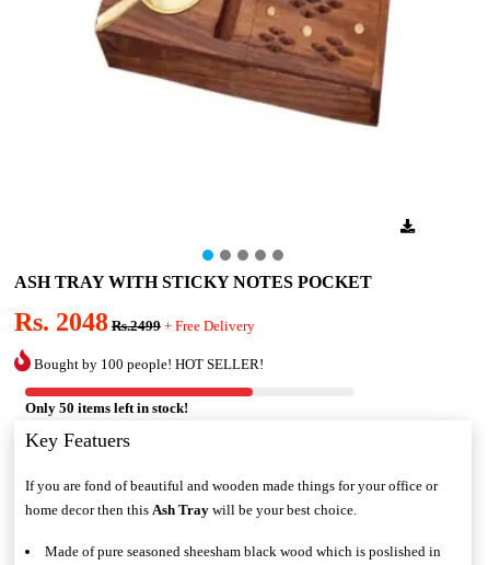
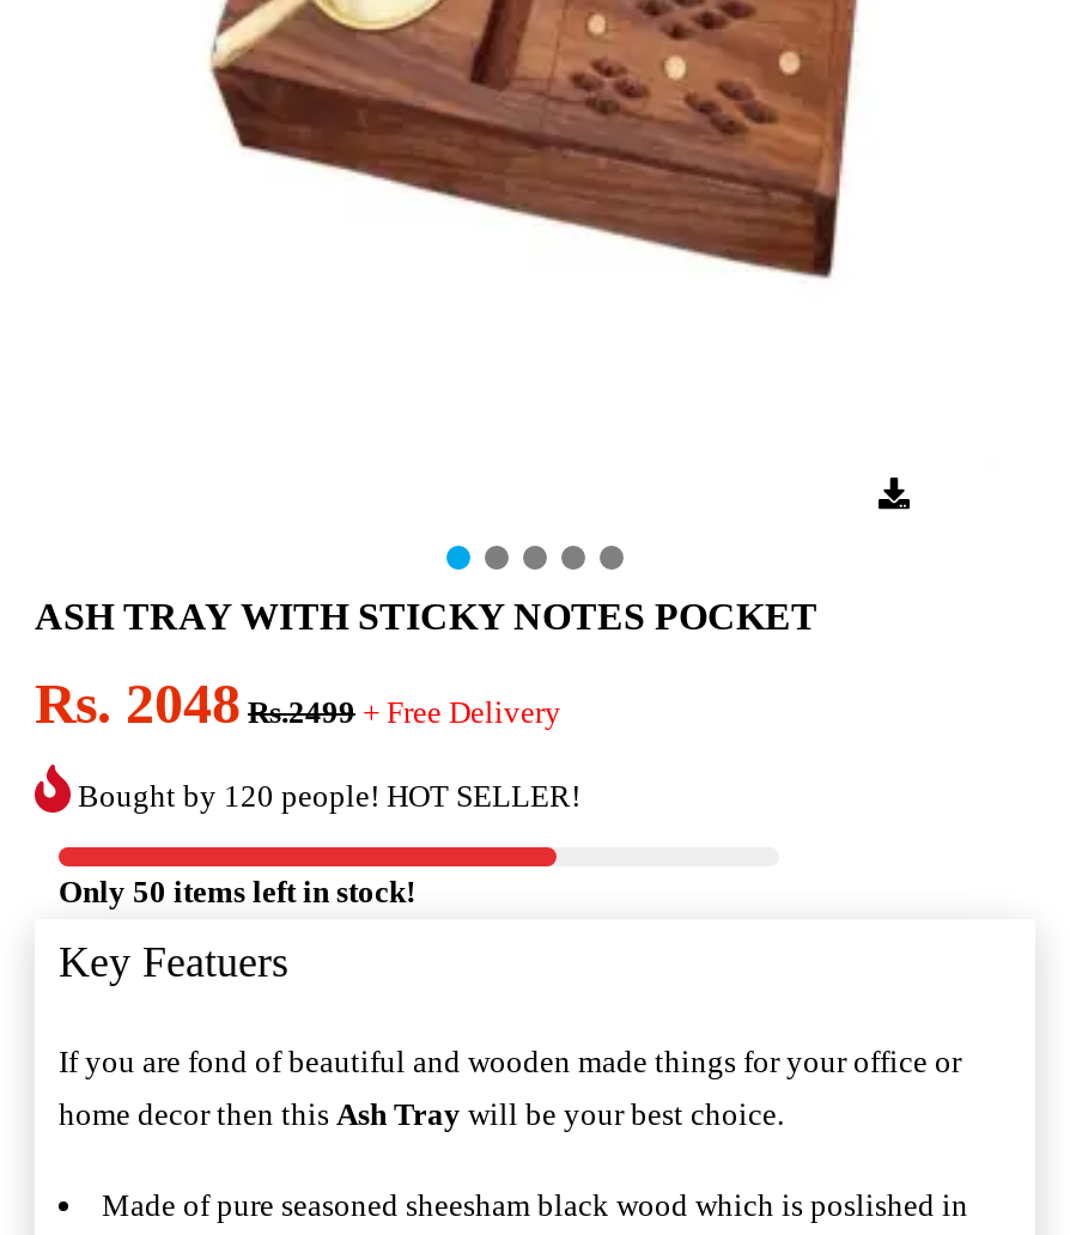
[31,355,264,372] Bought by 100 people! HOT SELLER! -> [71,777,580,813] Bought by 120 people! HOT SELLER!

